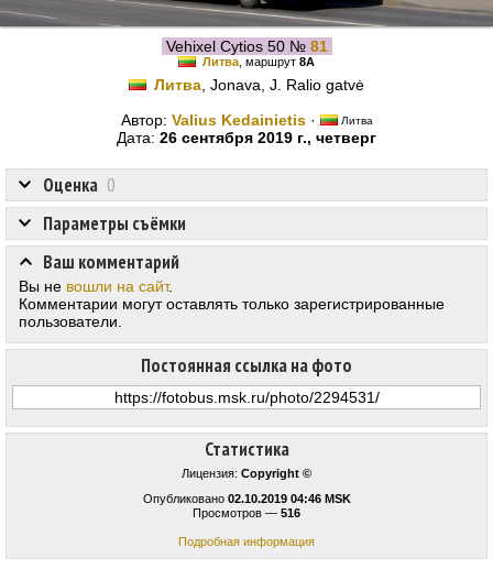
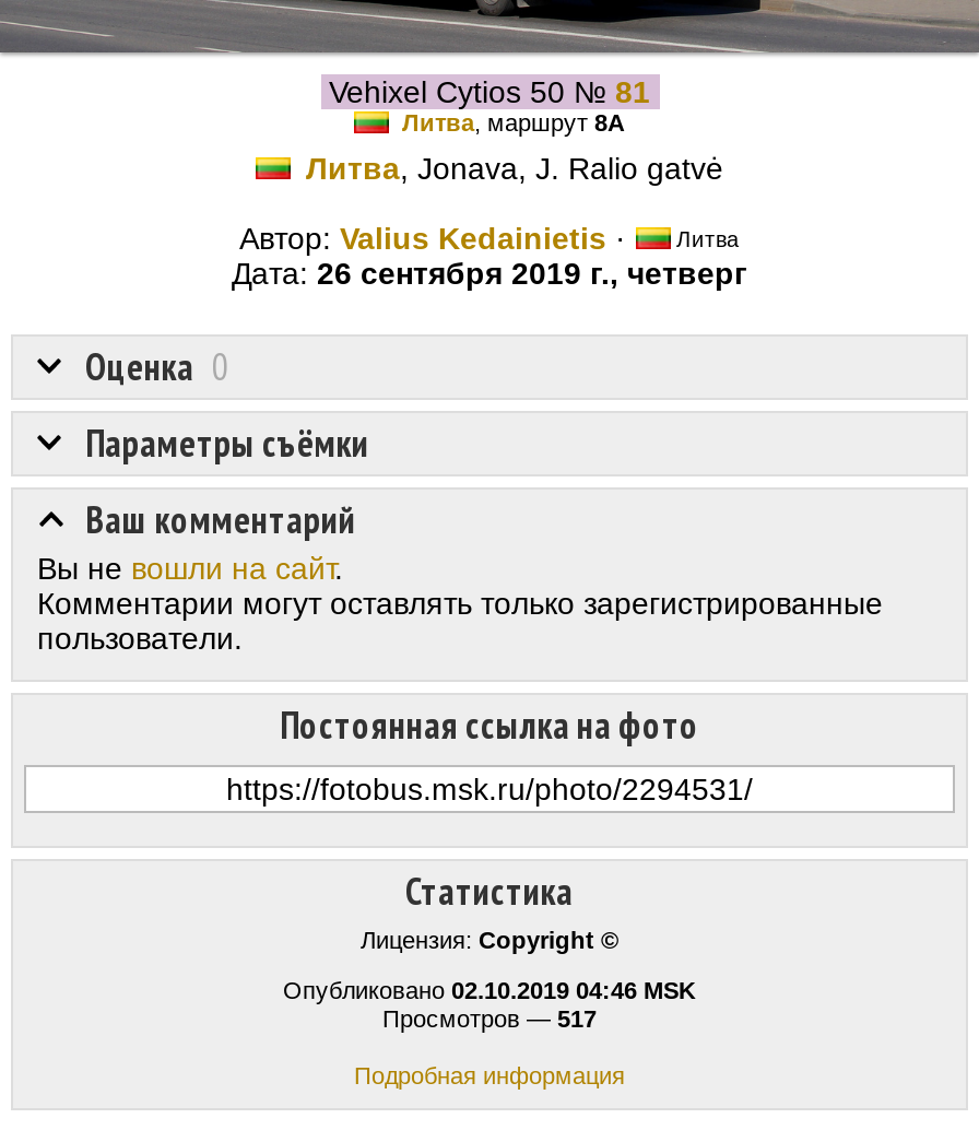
[193,506,300,520] Просмотров — 516 -> [382,1006,597,1032] Просмотров — 517

